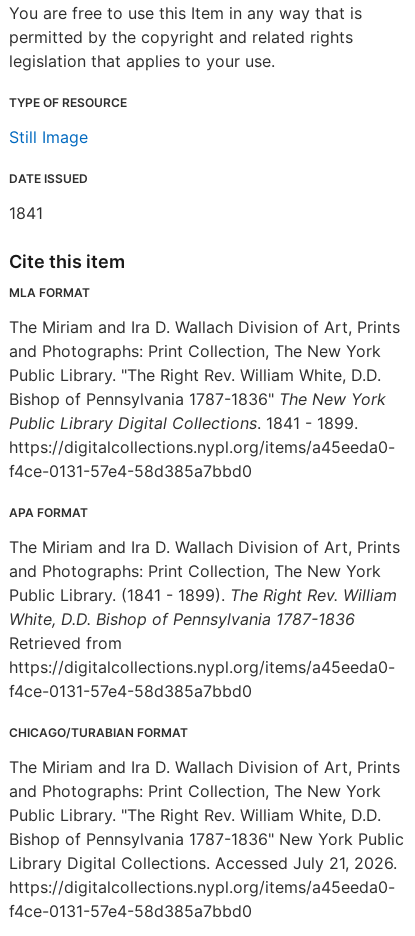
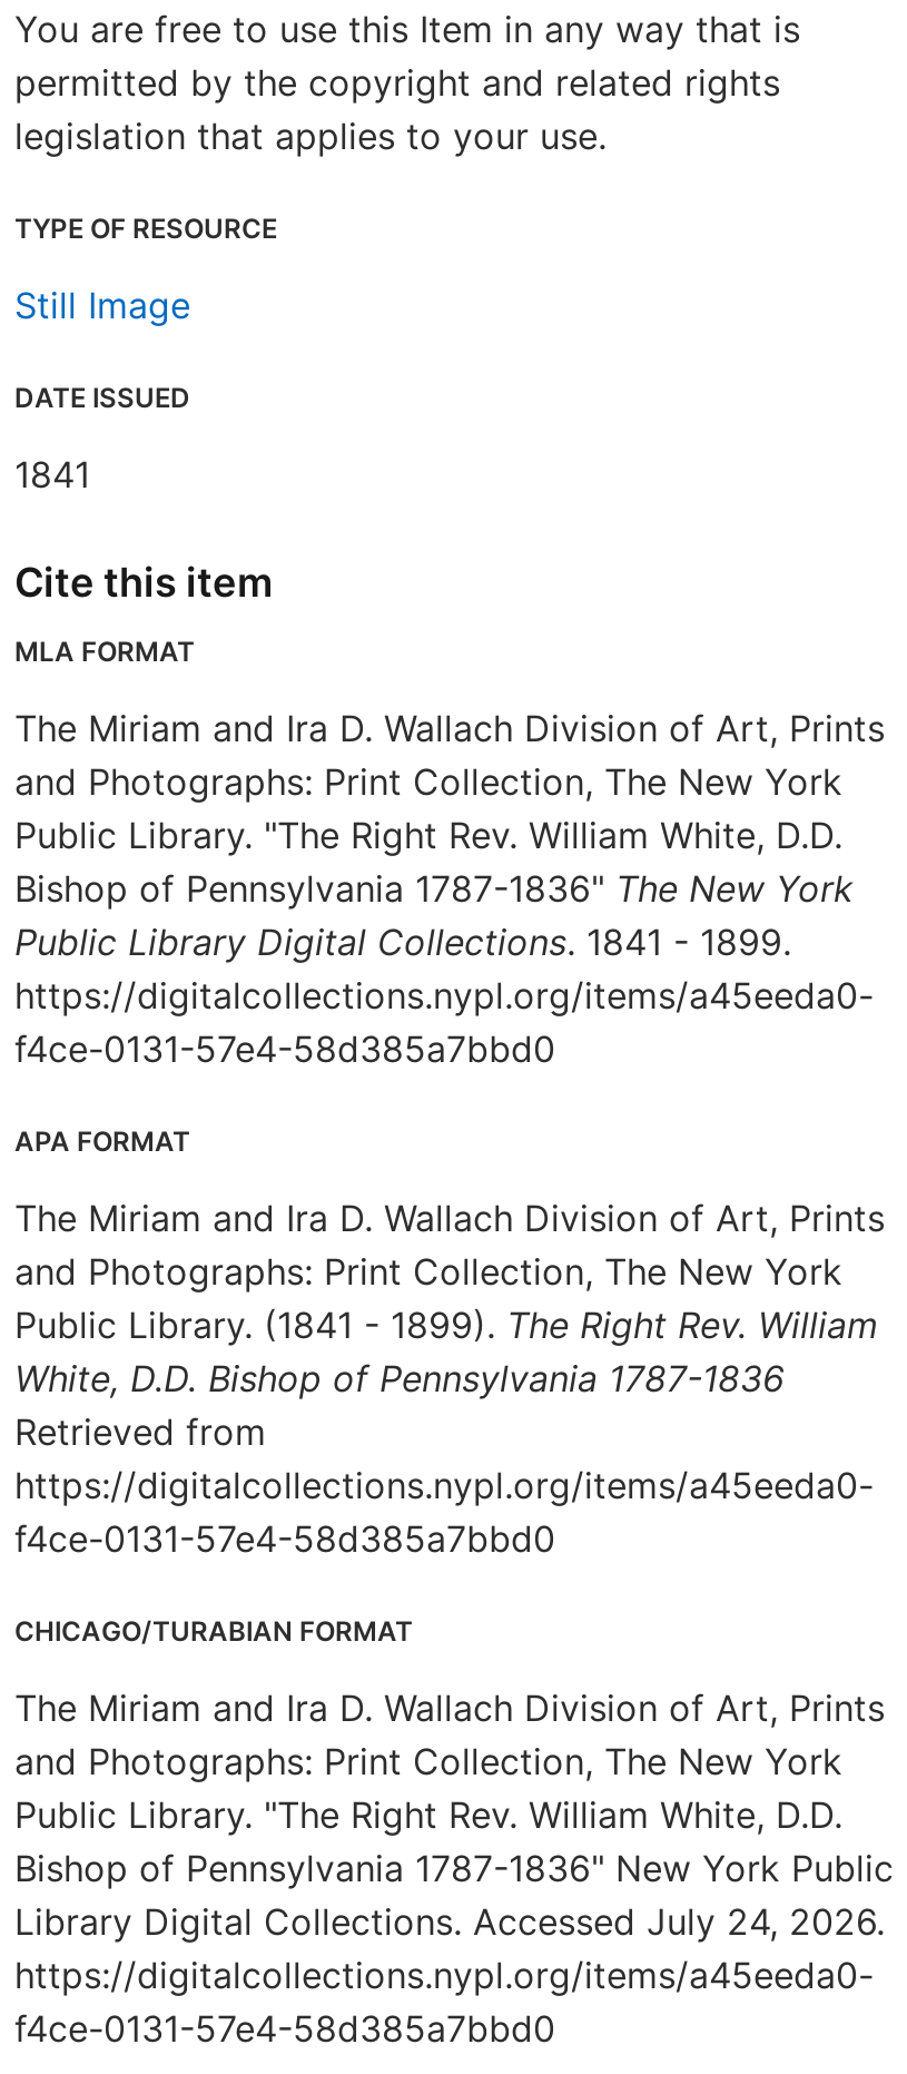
[9,853,397,873] Library Digital Collections. Accessed July 21, 2026. -> [14,1899,885,1944] Library Digital Collections. Accessed July 24, 2026.

